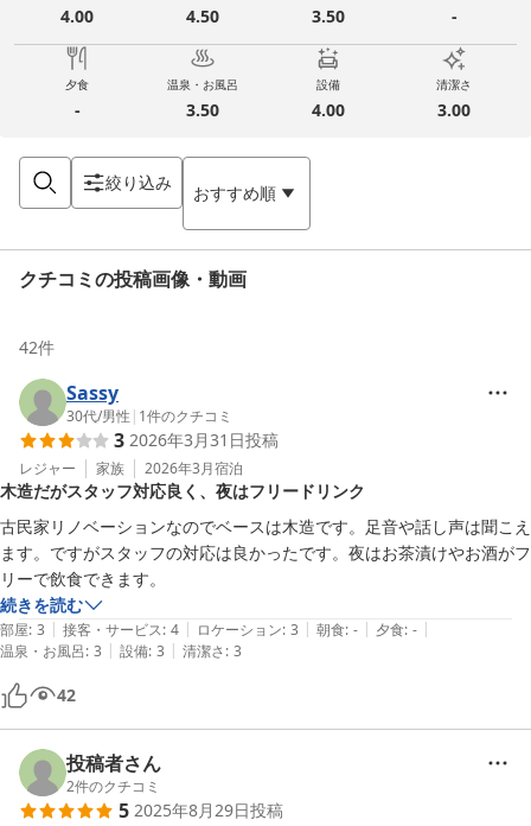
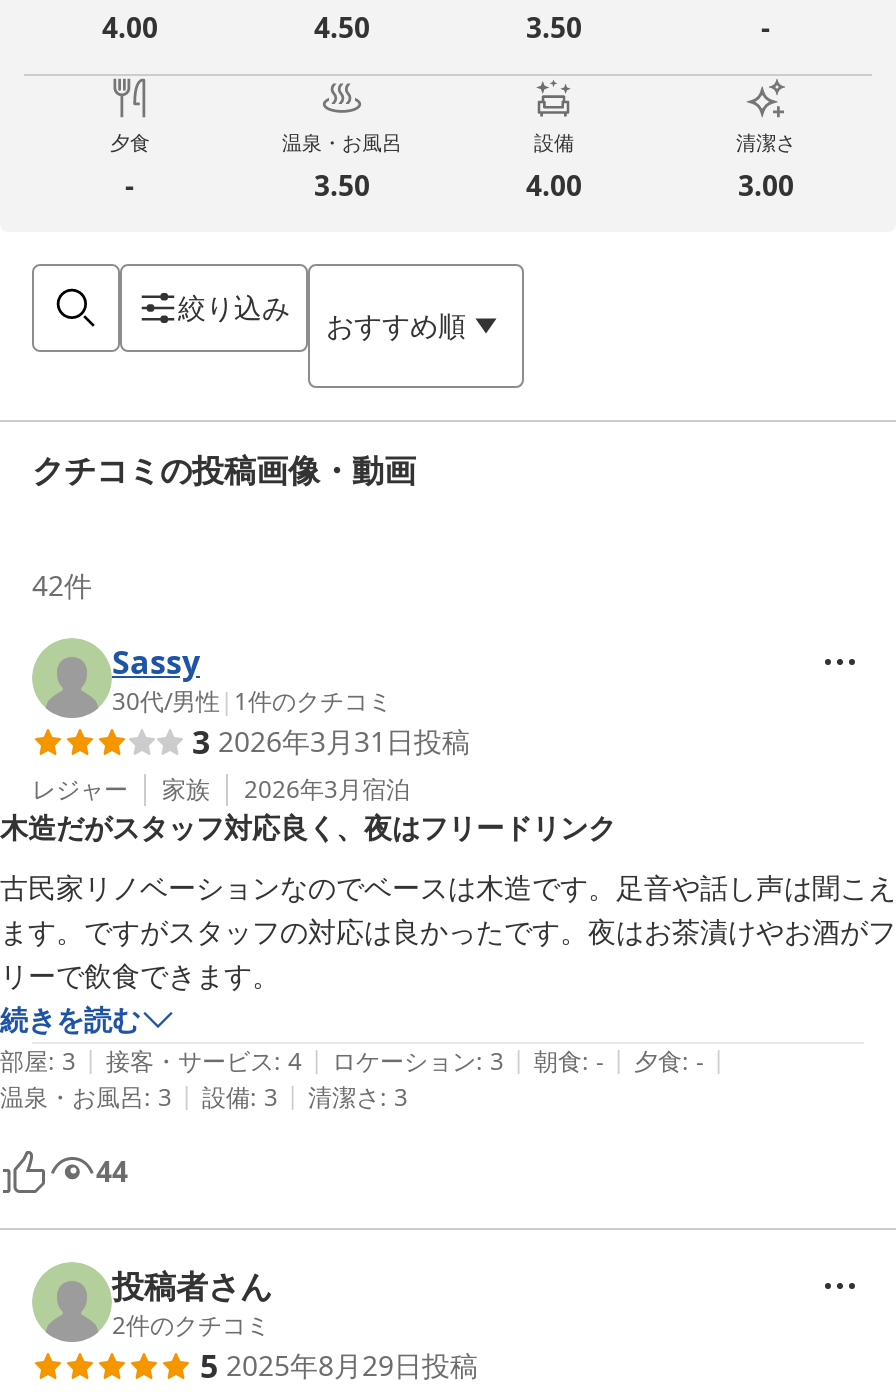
[57,684,76,706] 42 -> [96,1152,128,1190] 44

